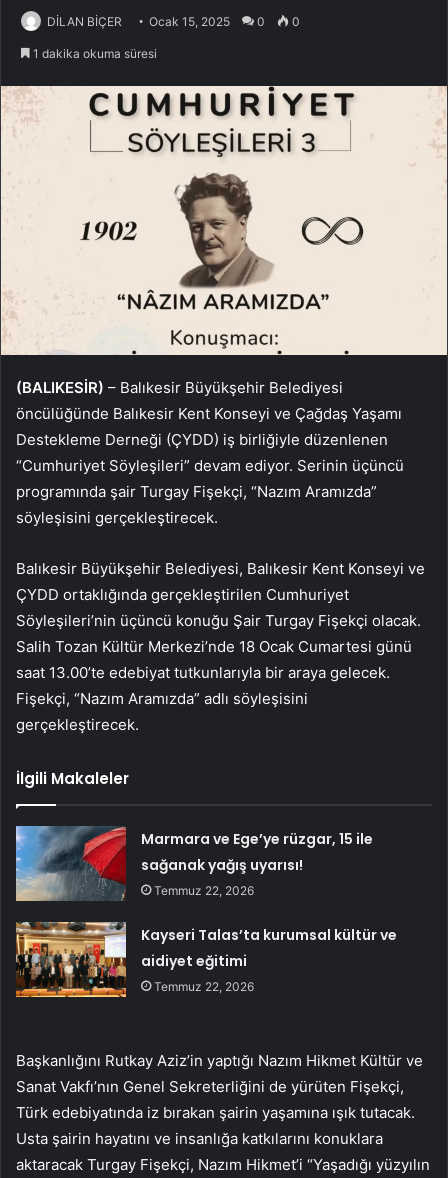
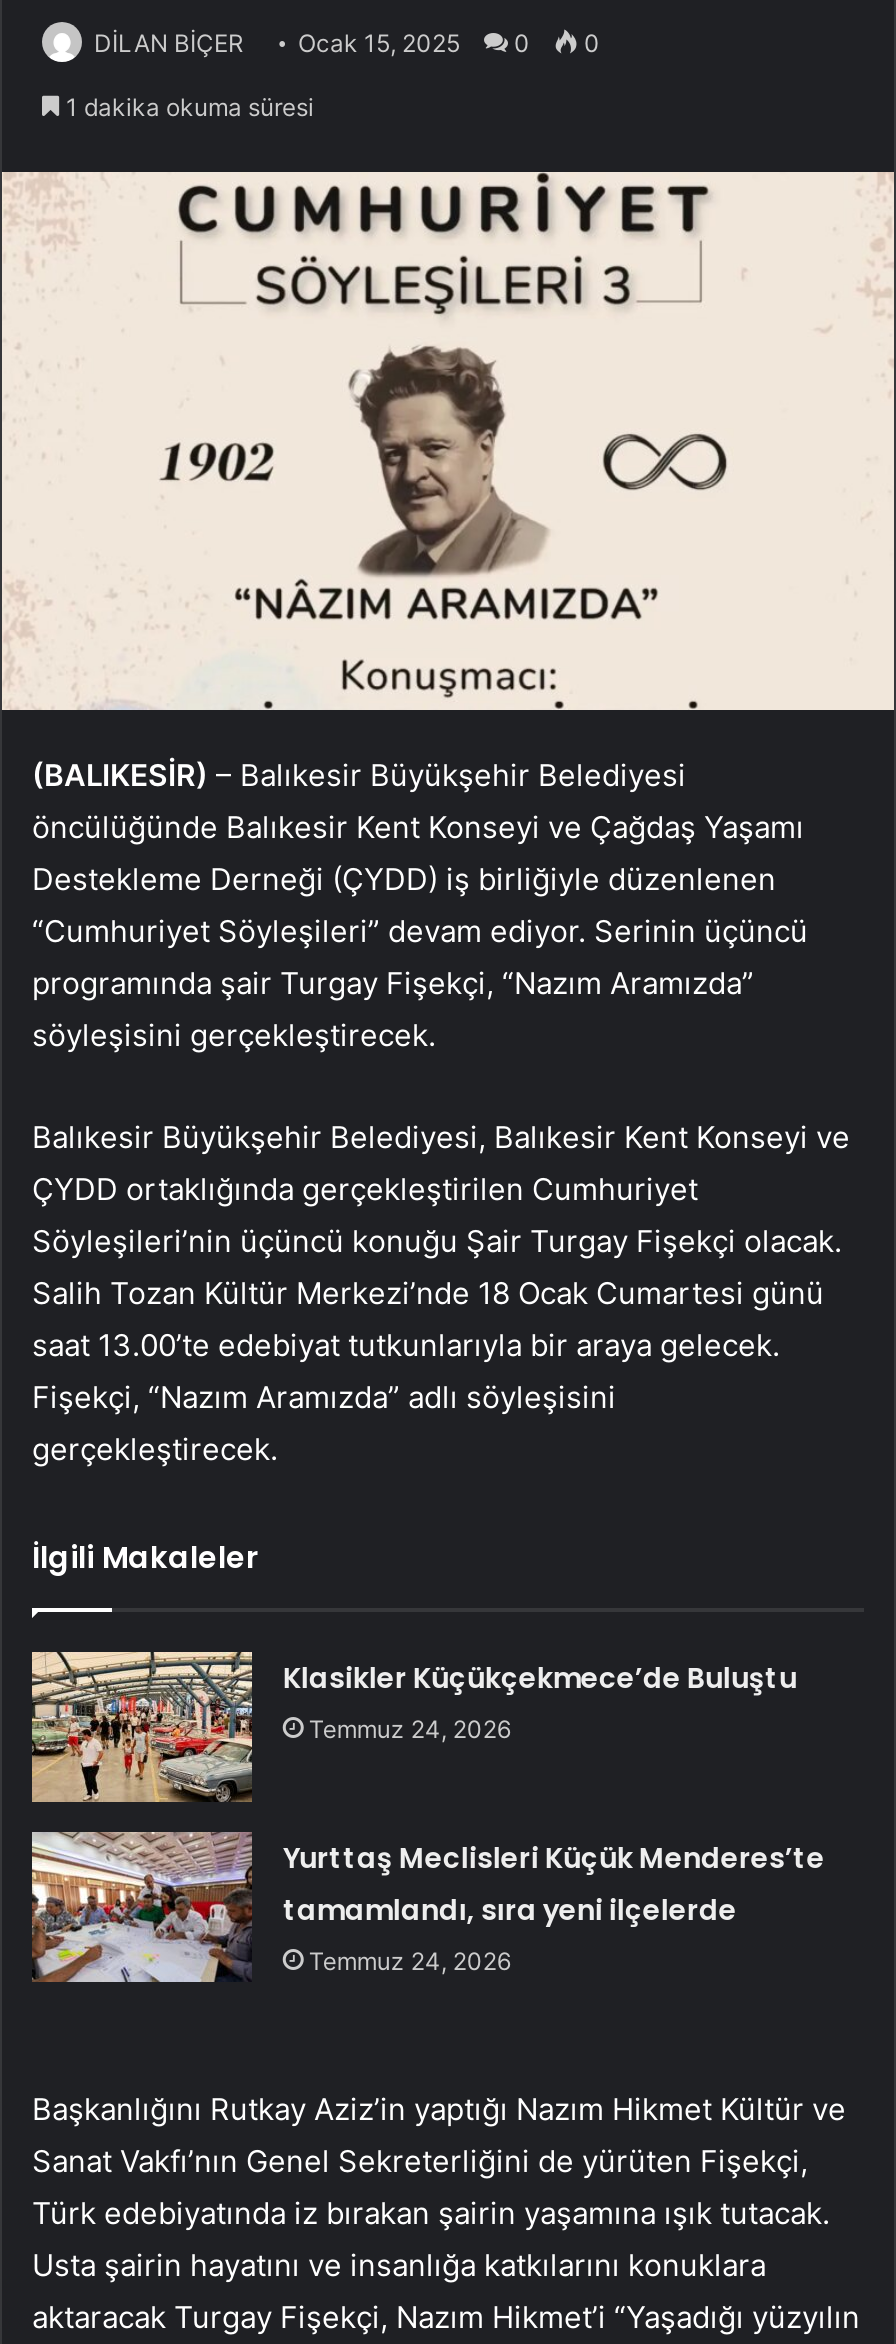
[15,825,373,901] [image] | Marmara ve Ege’ye rüzgar, 15 ile | sağanak yağış uyarısı! | Temmuz 22, 2026 -> [30,1650,797,1804] [image] | Klasikler Küçükçekmece’de Buluştu | Temmuz 24, 2026
[15,922,397,998] [image] | Kayseri Talas’ta kurumsal kültür ve | aidiyet eğitimi | Temmuz 22, 2026 -> [30,1830,825,1984] [image] | Yurttaş Meclisleri Küçük Menderes’te | tamamlandı, sıra yeni ilçelerde | Temmuz 24, 2026

